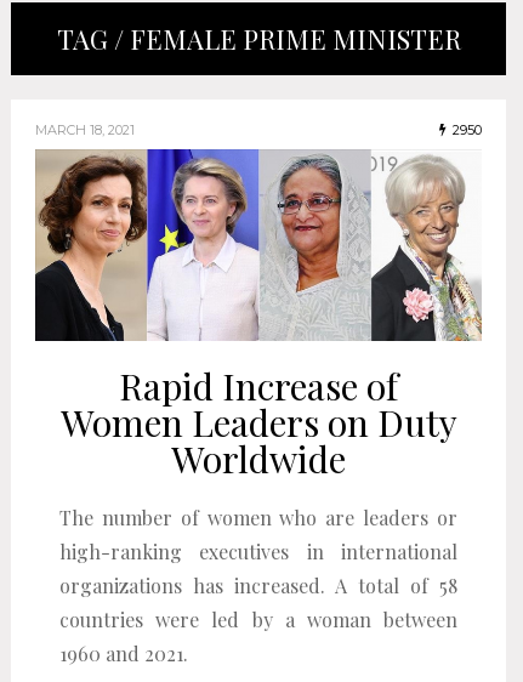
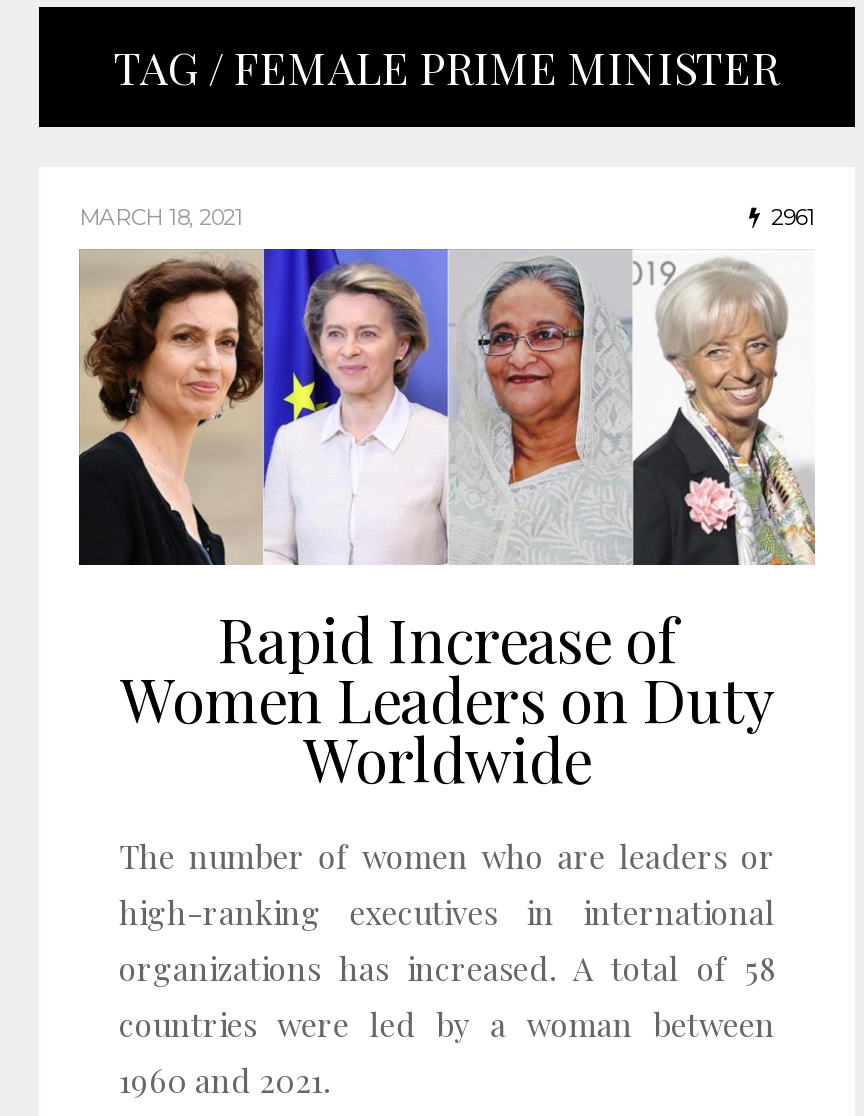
[453,121,482,138] 2950 -> [771,203,815,231] 2961

